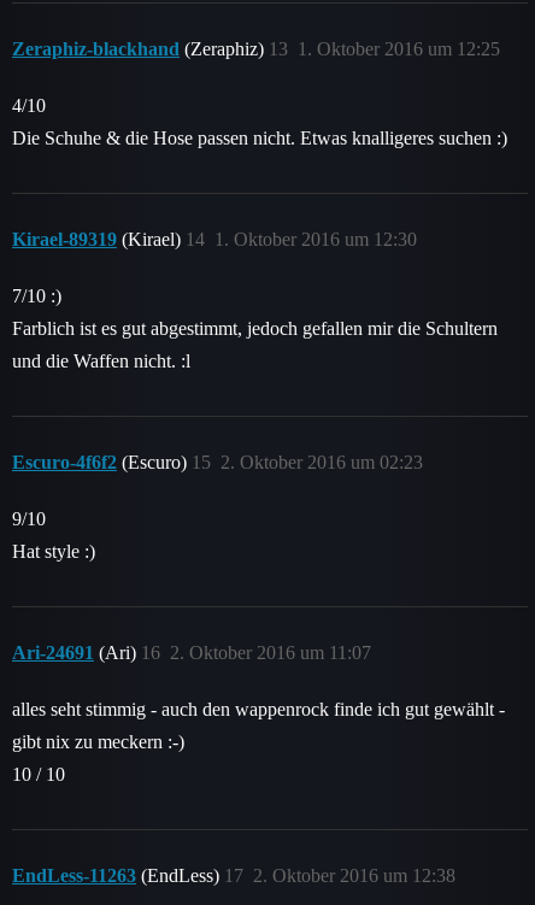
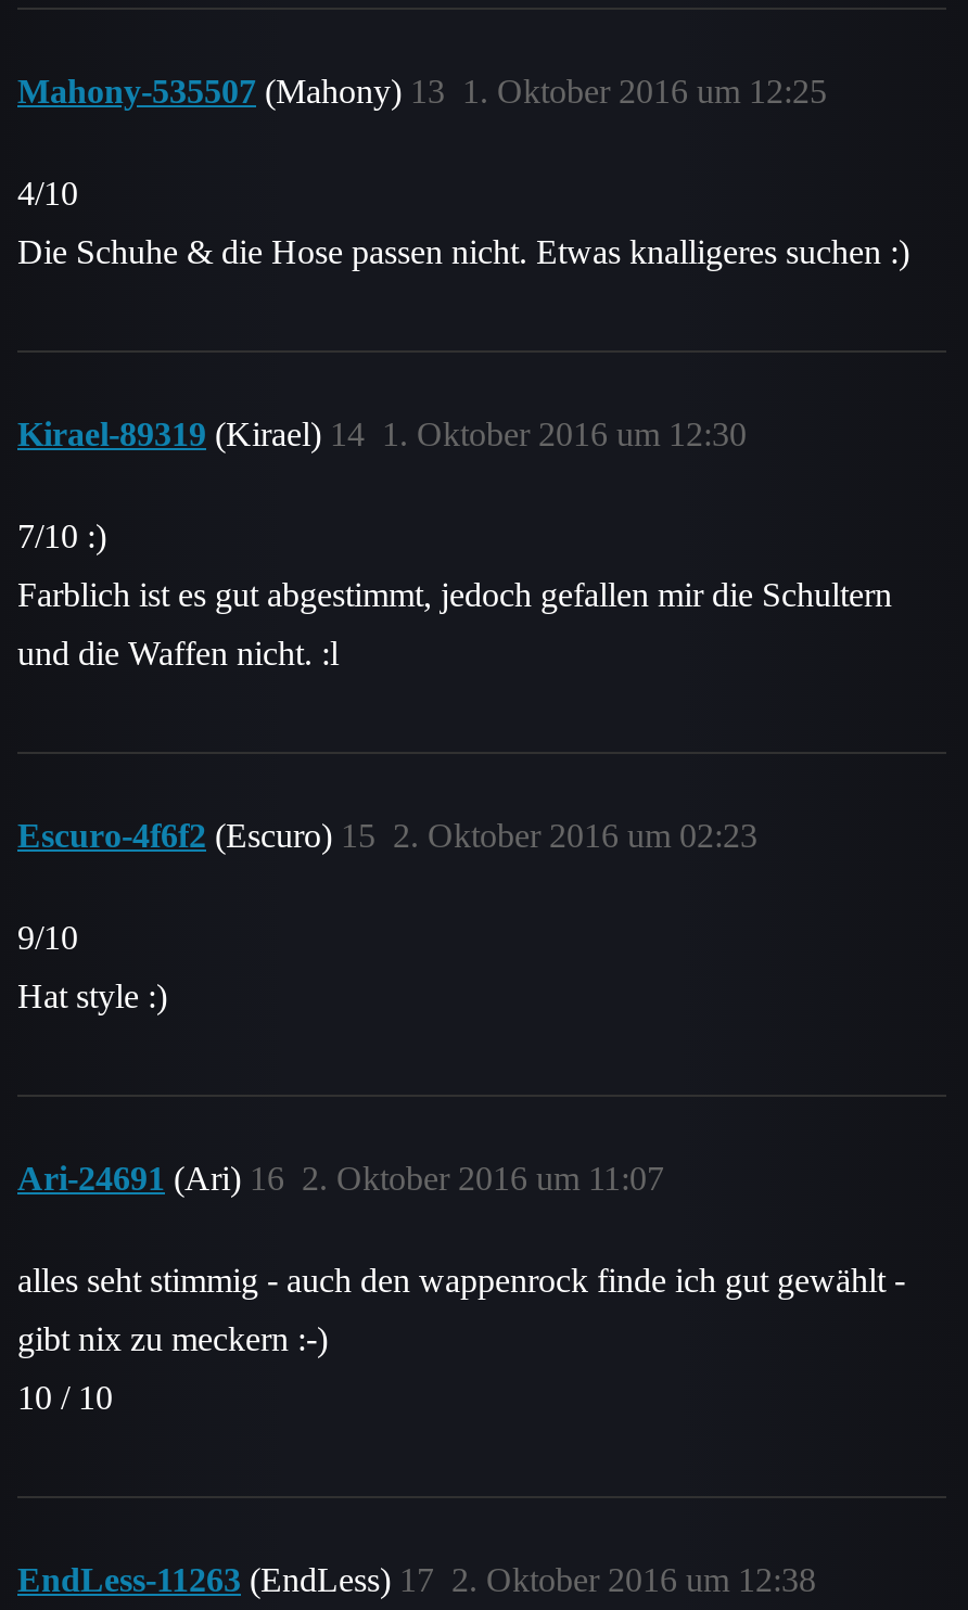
[12,39,264,59] Zeraphiz-blackhand (Zeraphiz) -> [17,73,402,110] Mahony-535507 (Mahony)

